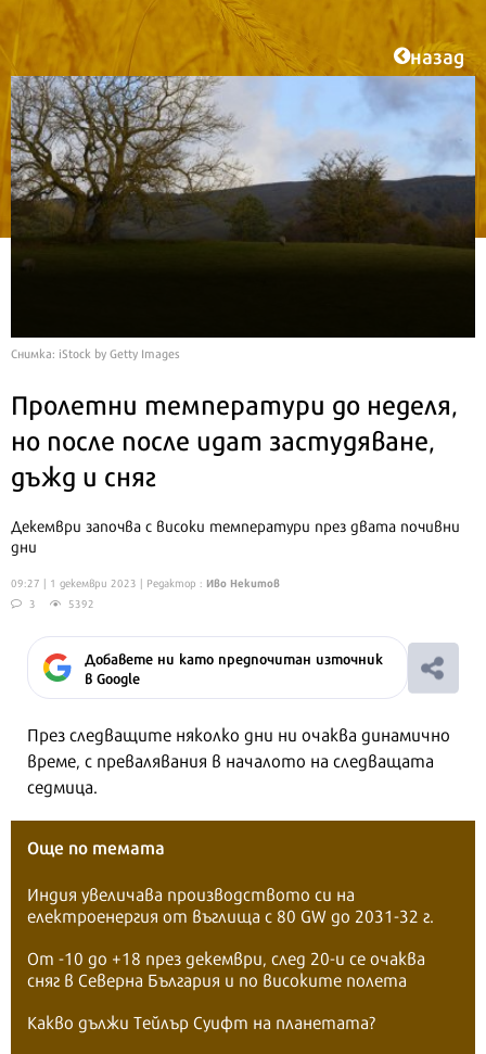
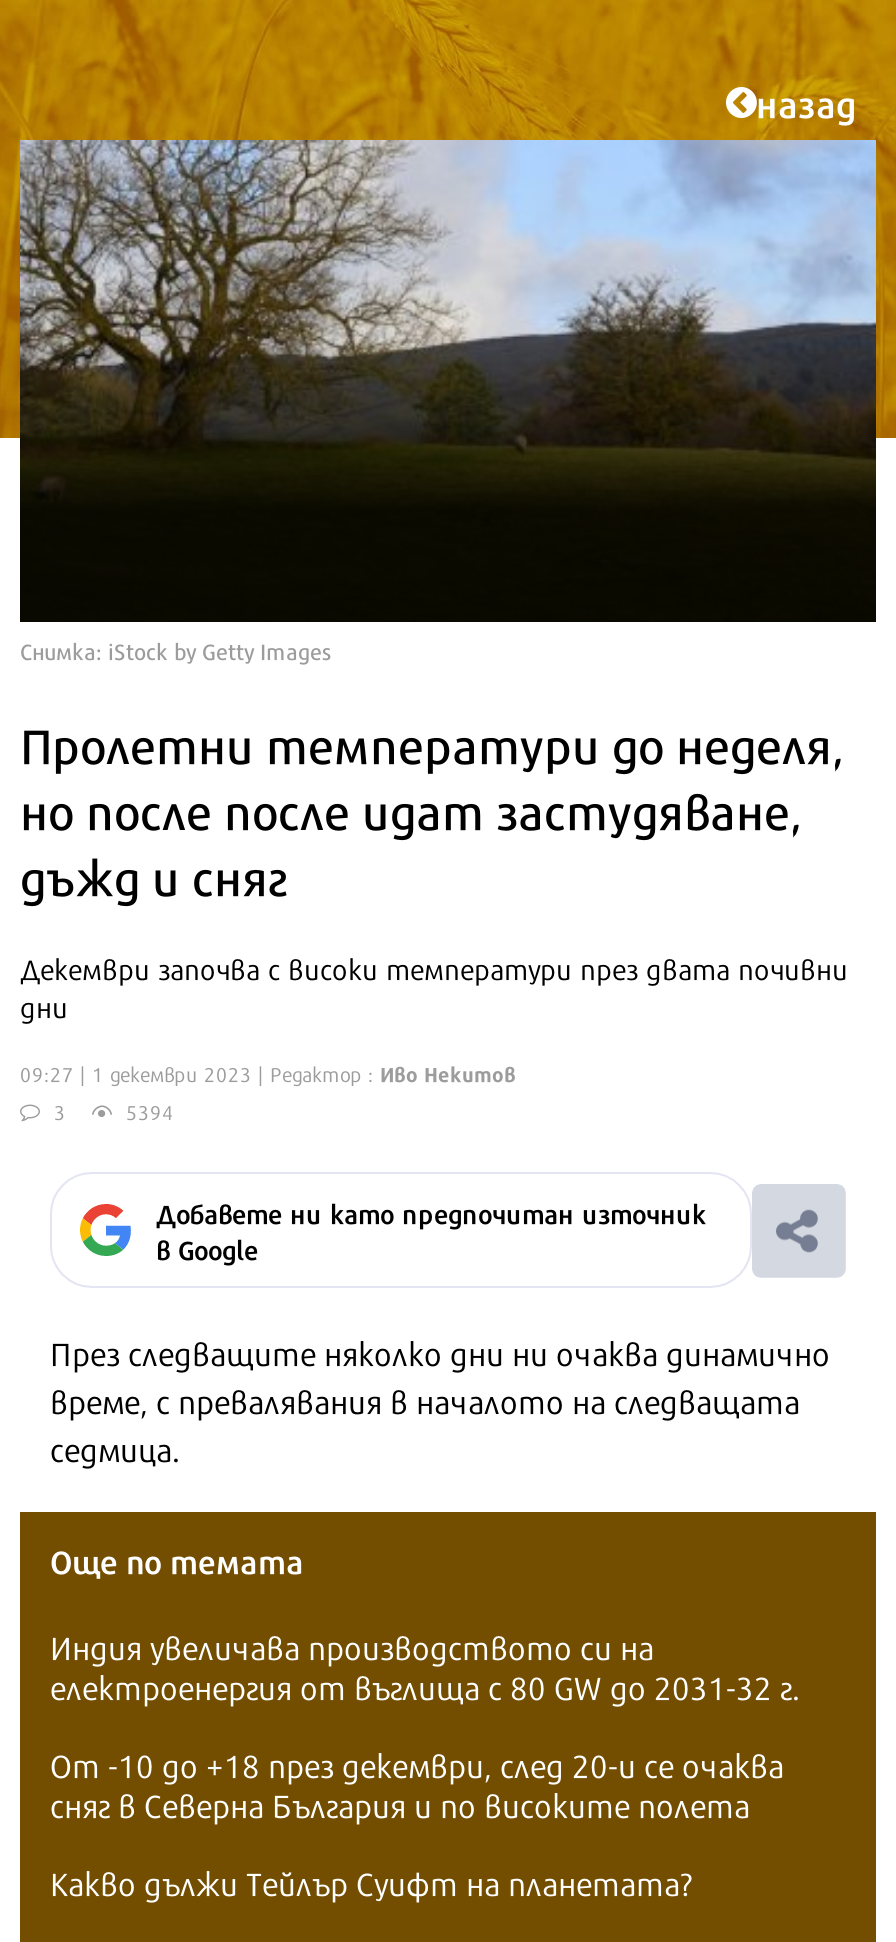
[26,595,94,611] 3 5392 -> [48,1096,174,1126] 3 5394

